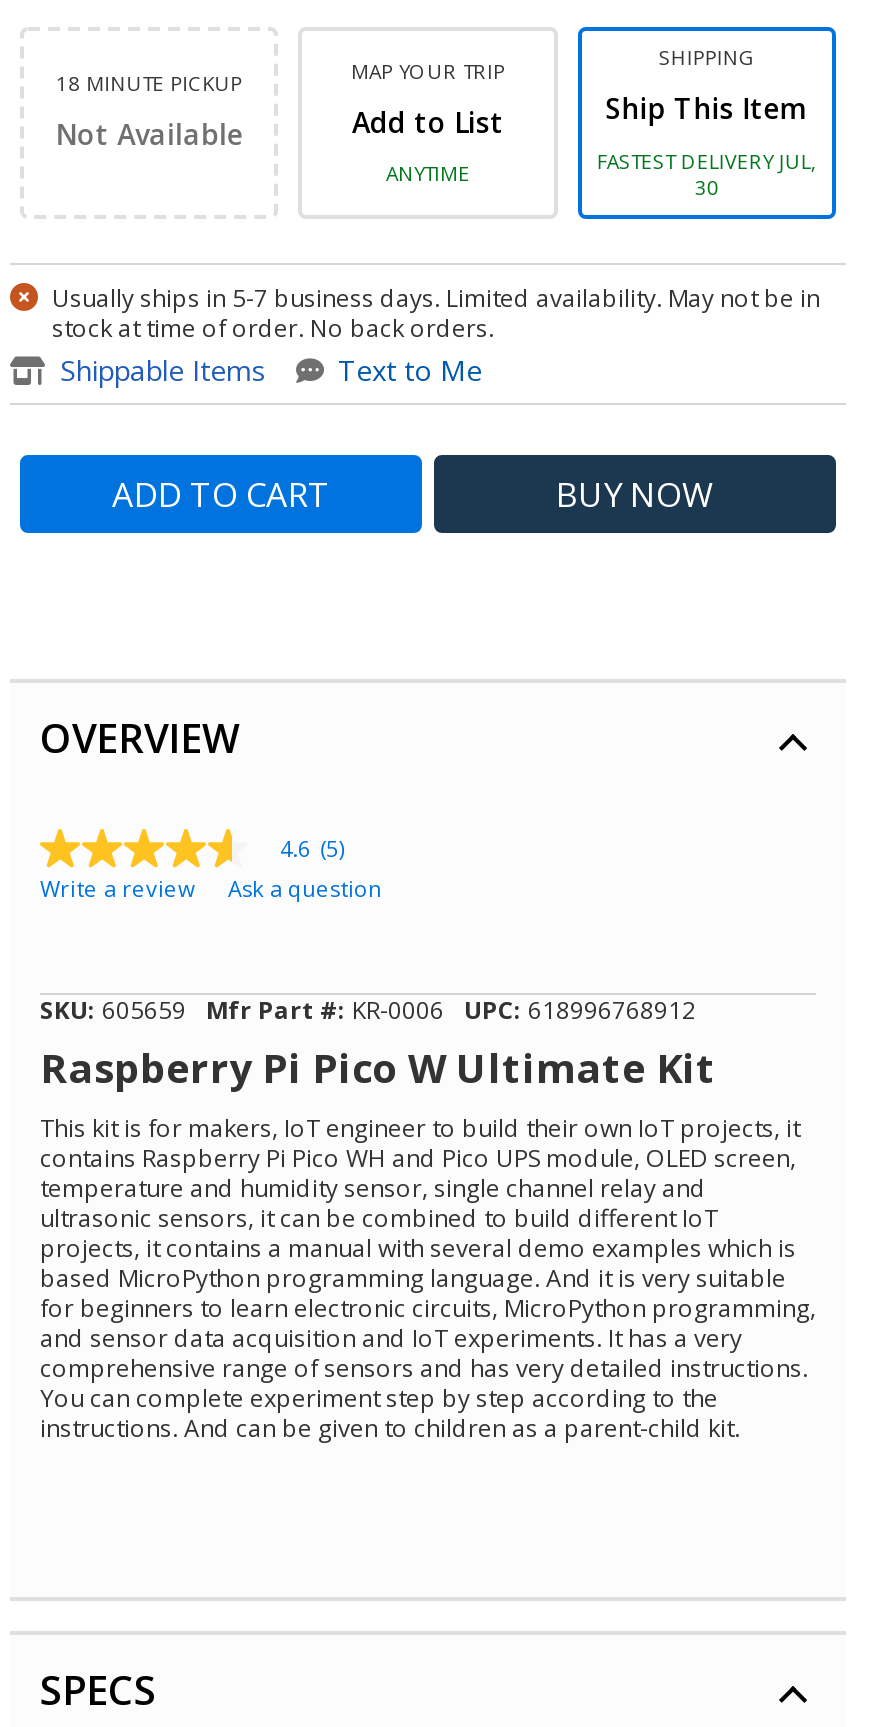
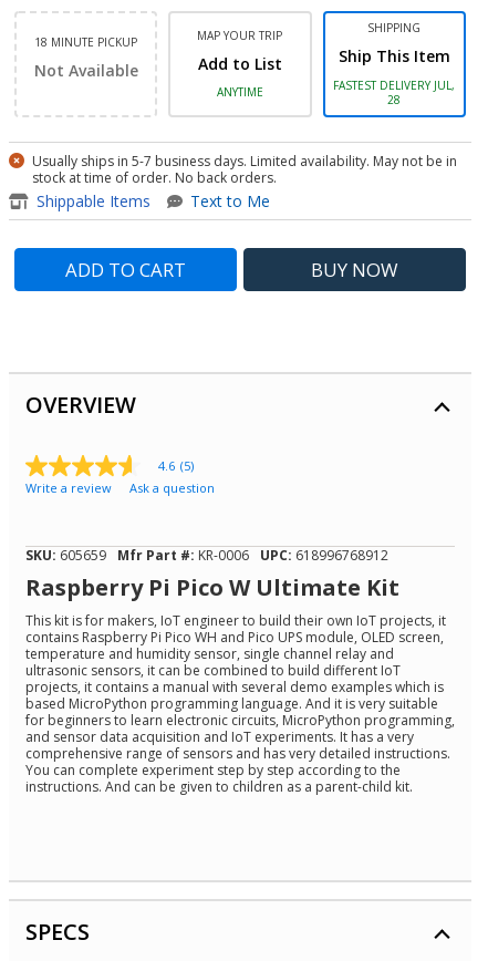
[695,172,719,200] 30 -> [388,91,401,107] 28

